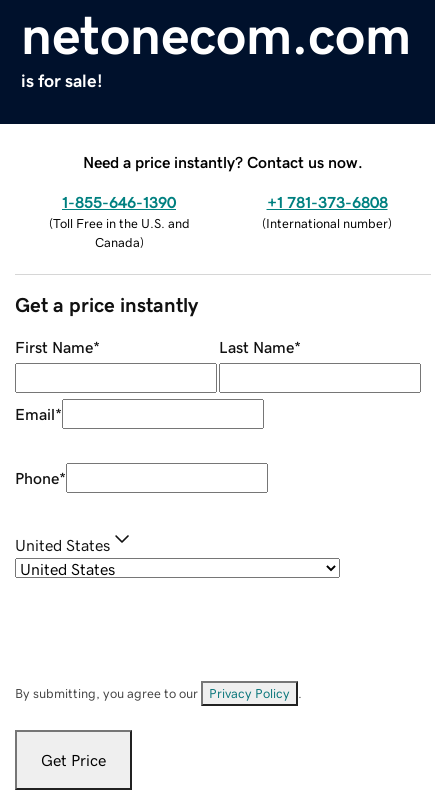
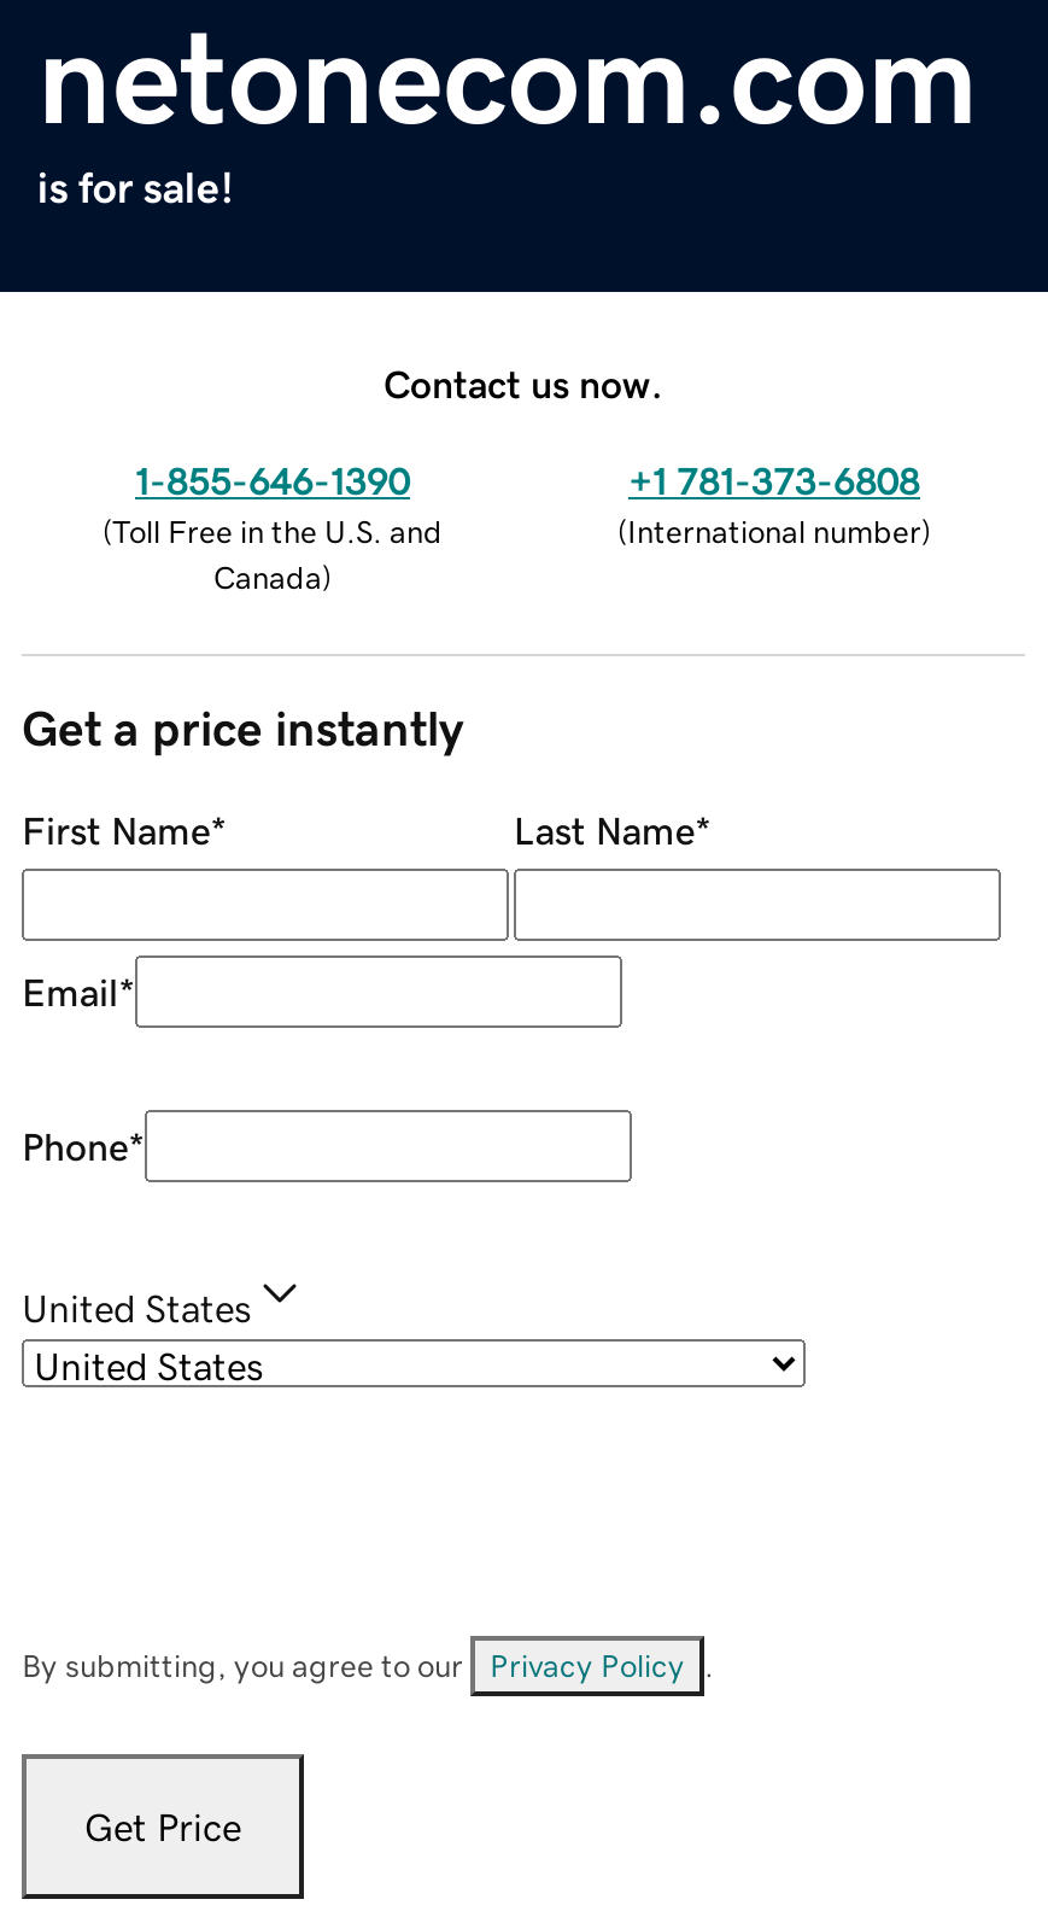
[83,154,363,170] Need a price instantly? Contact us now. -> [384,363,663,402] Contact us now.

